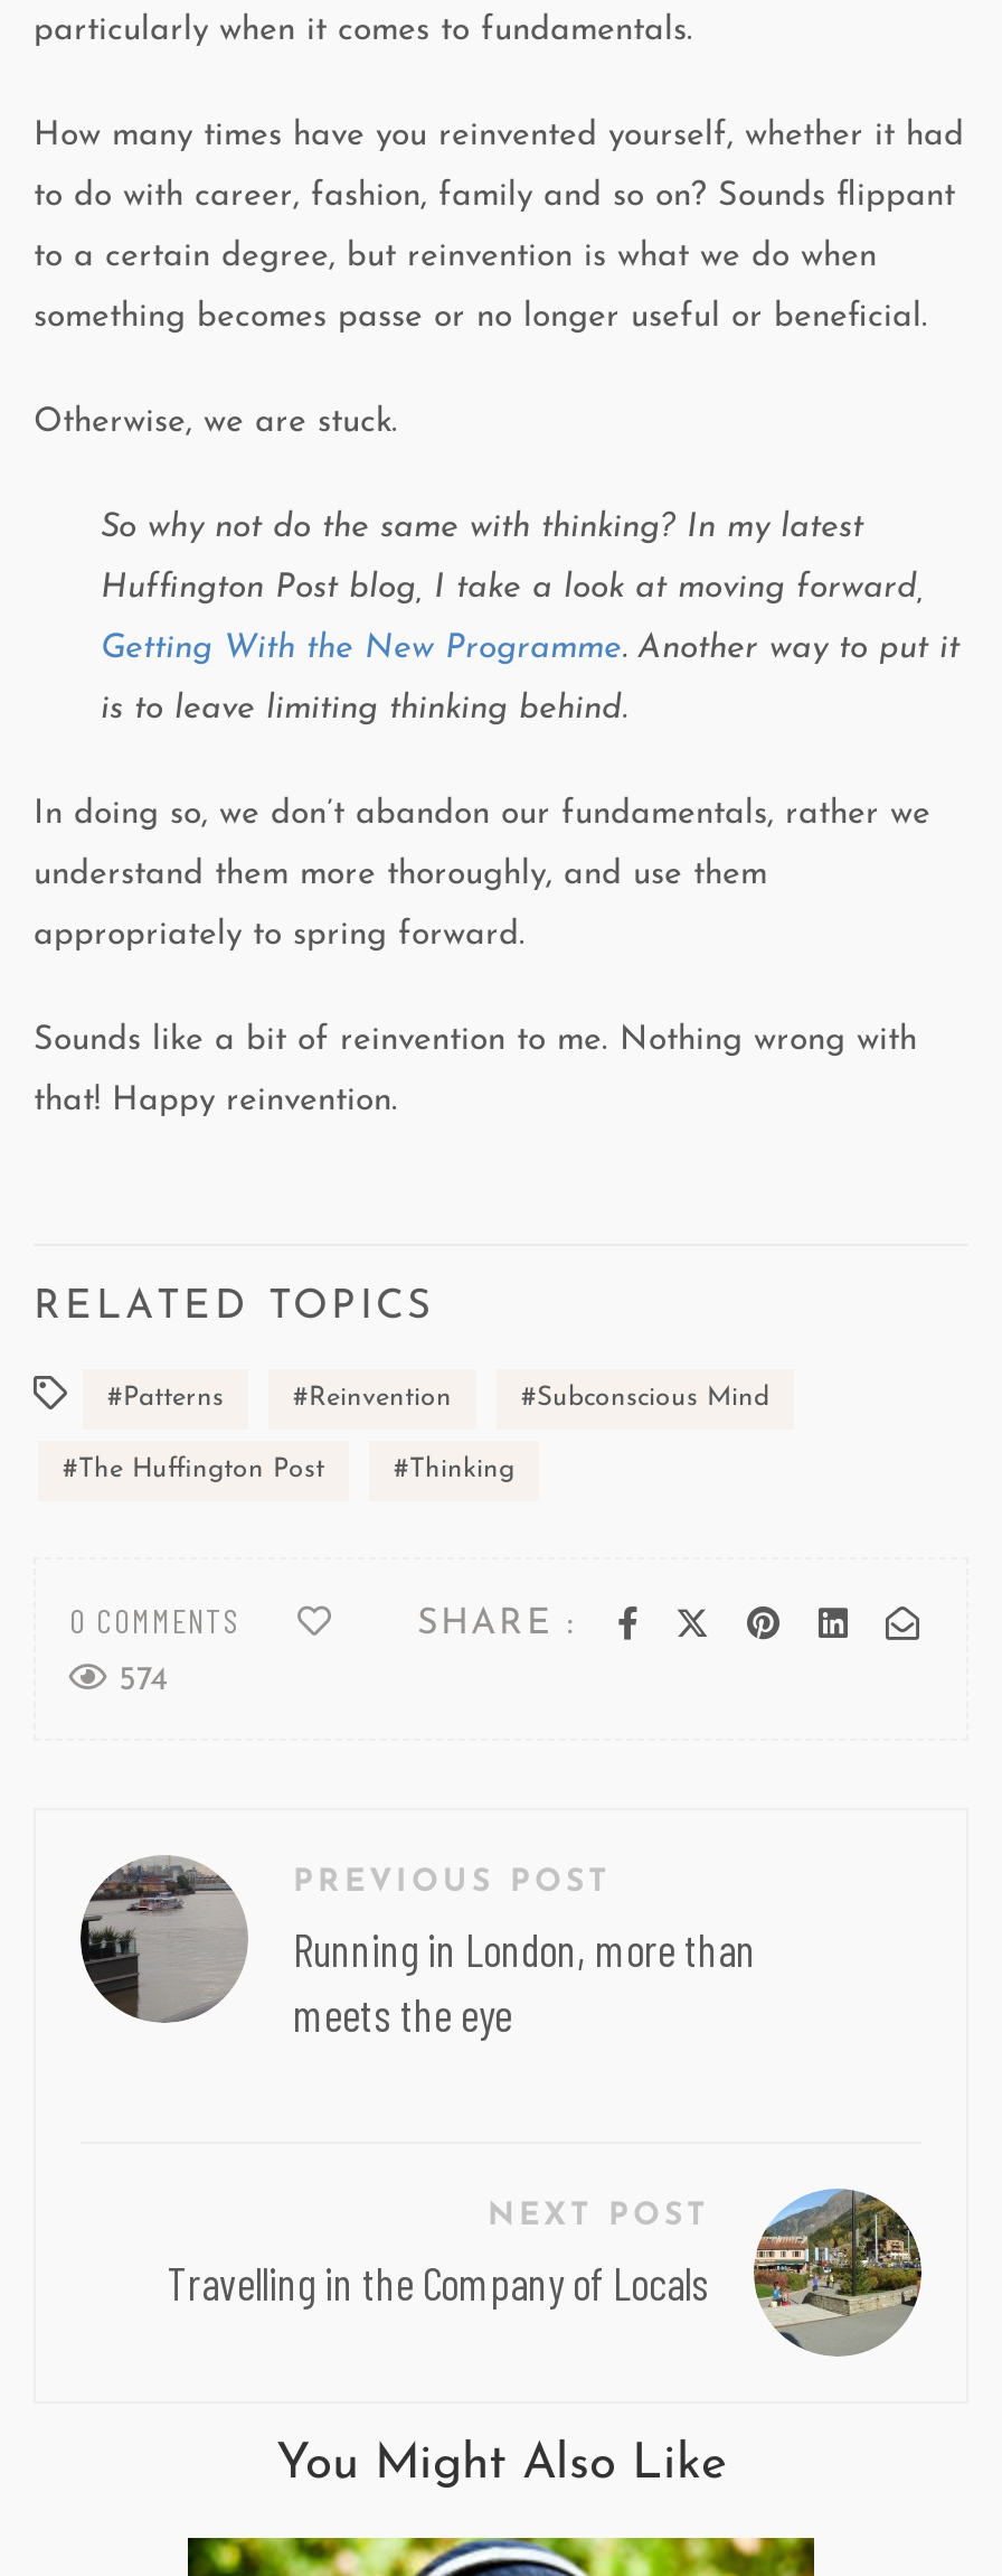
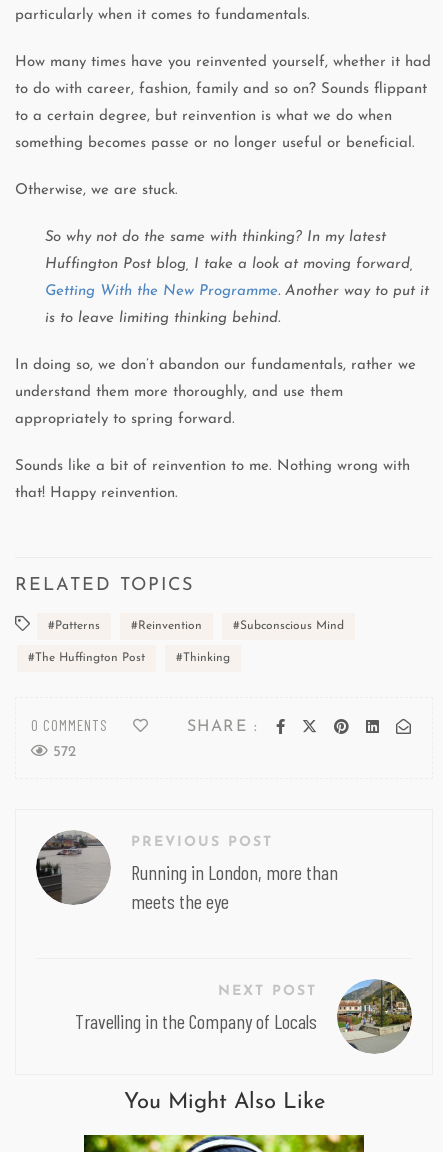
[119,1665,168,1699] 574 -> [53,745,76,760] 572

